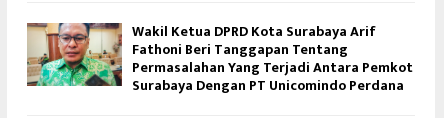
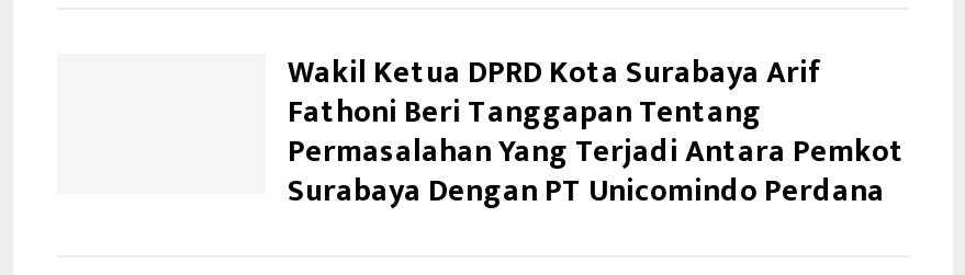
[26,22,123,87] [image] -> none

